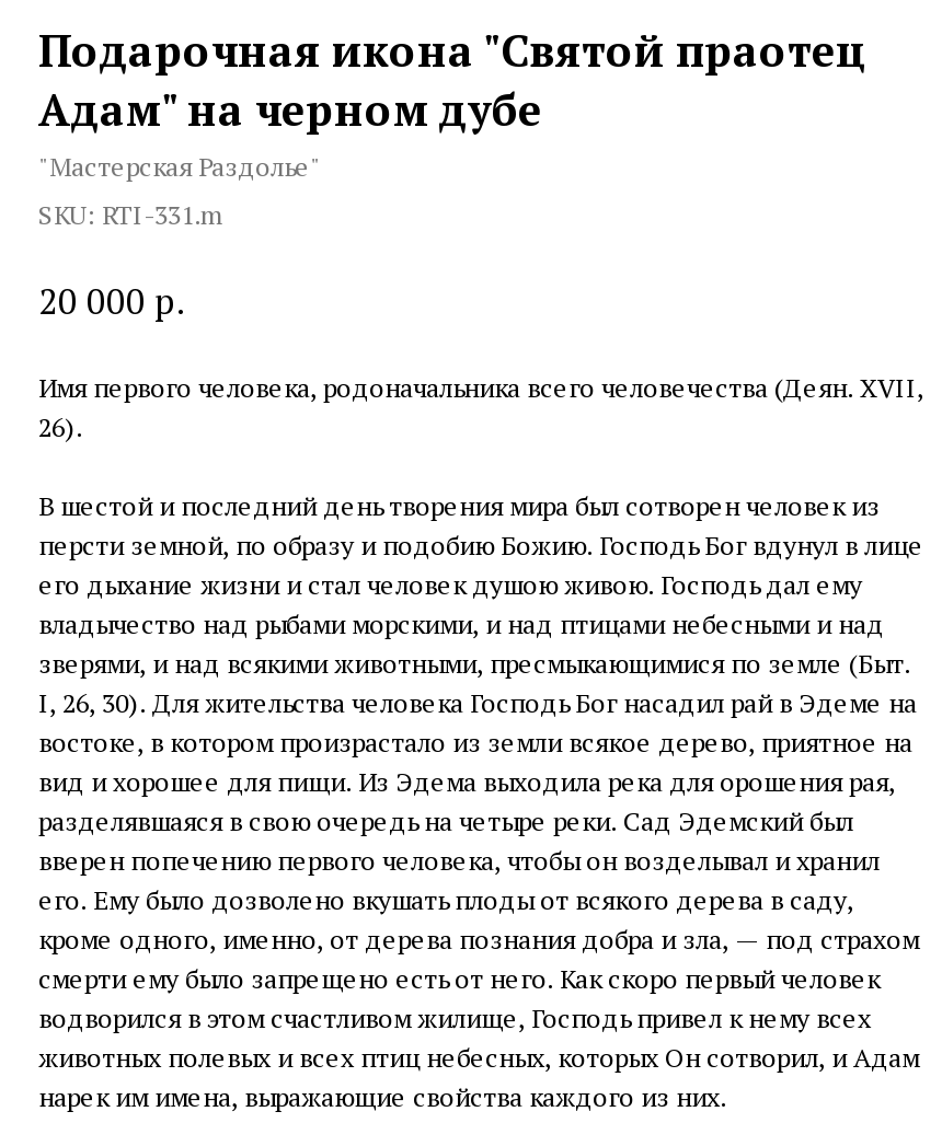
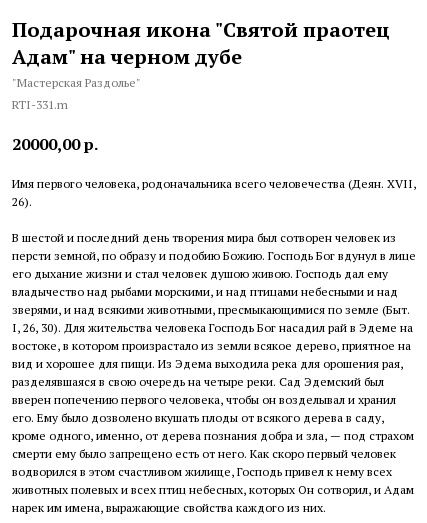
[38,198,225,231] SKU: RTI-331.m -> [12,97,68,112] RTI-331.m
[38,276,185,324] 20 000 р. -> [12,132,98,154] 20000,00 р.

